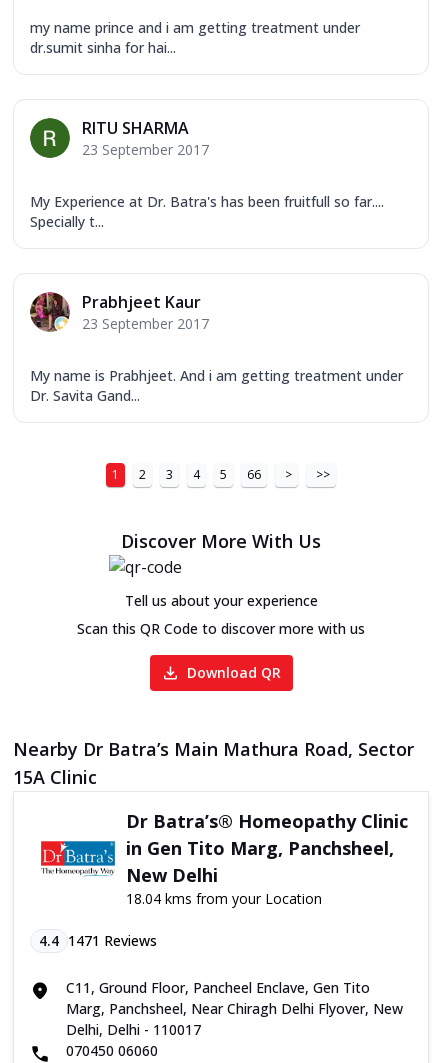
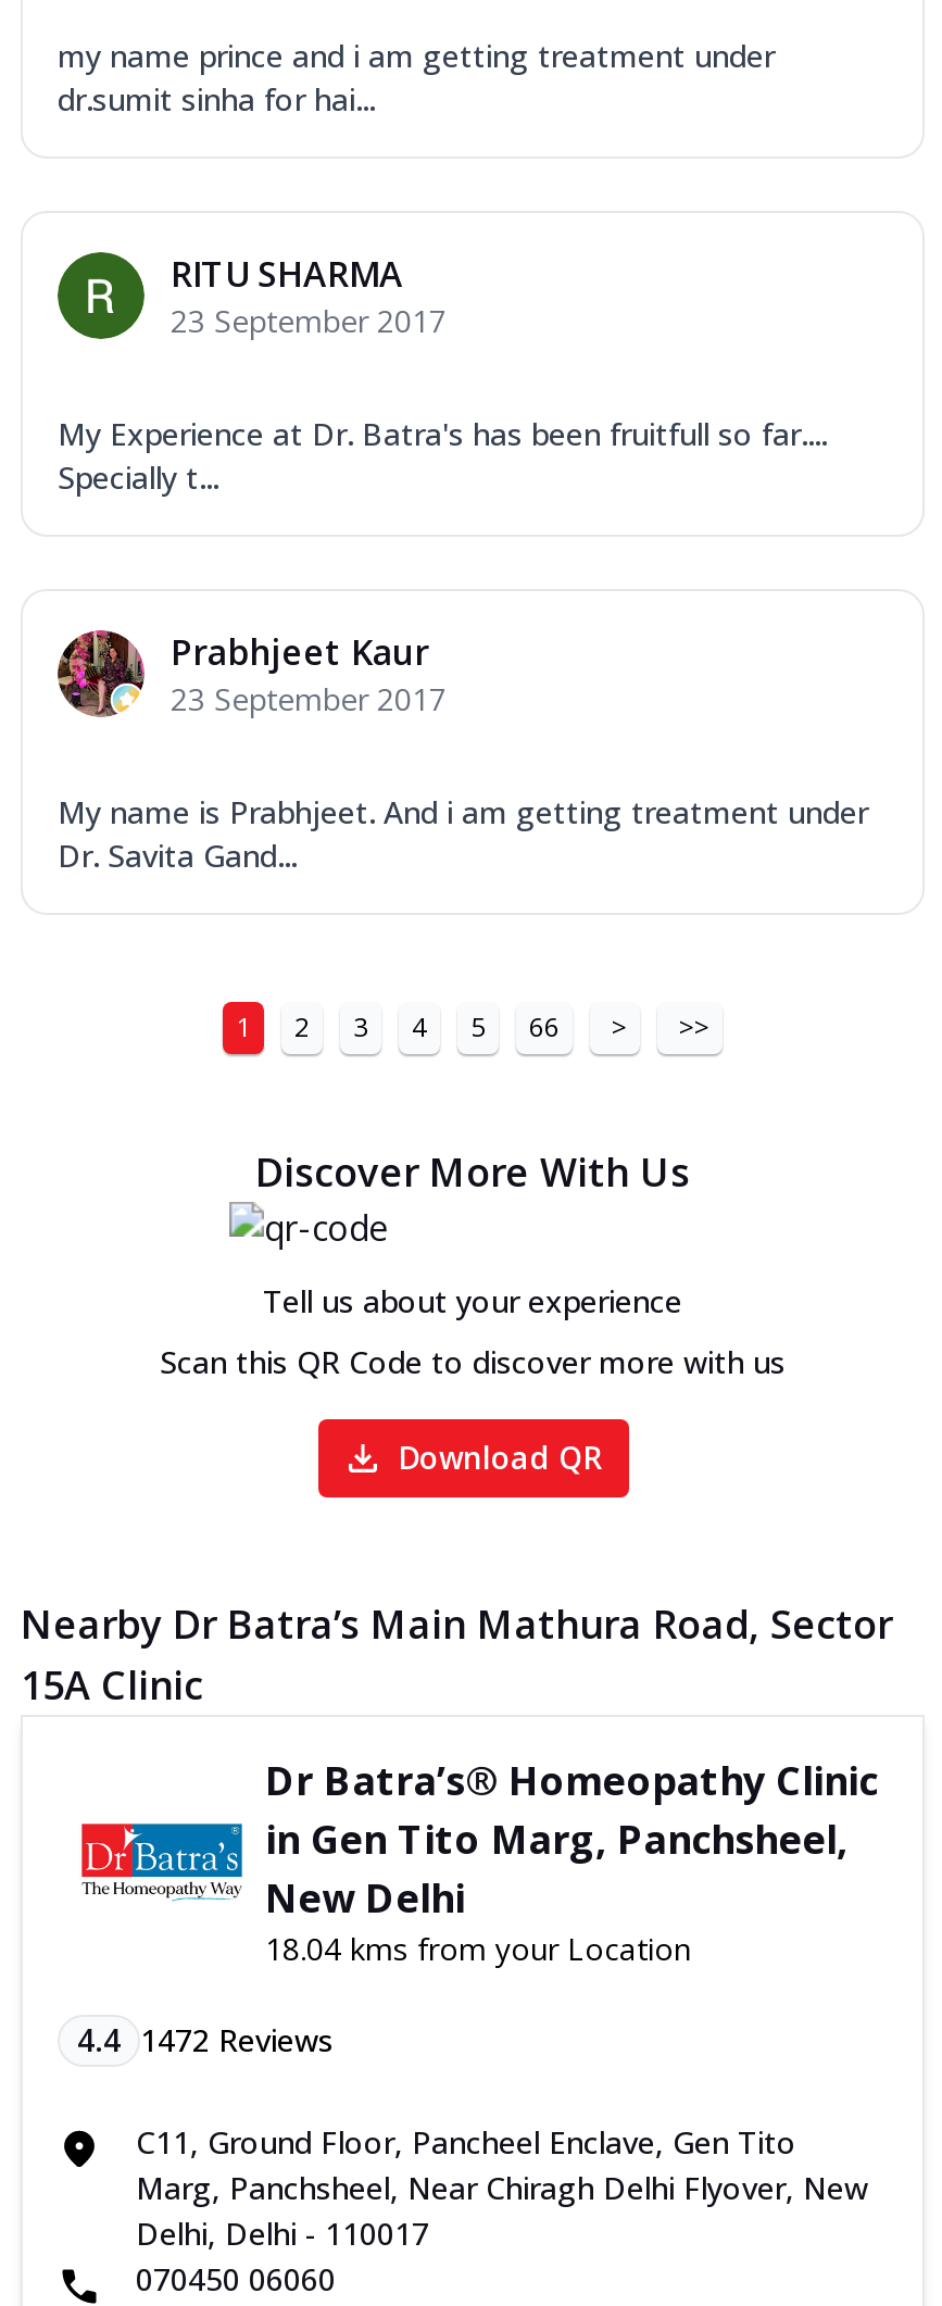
[39,931,157,950] 4.4 1471 Reviews -> [77,2020,334,2061] 4.4 1472 Reviews

